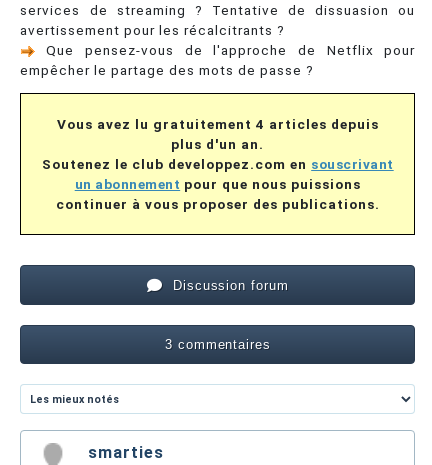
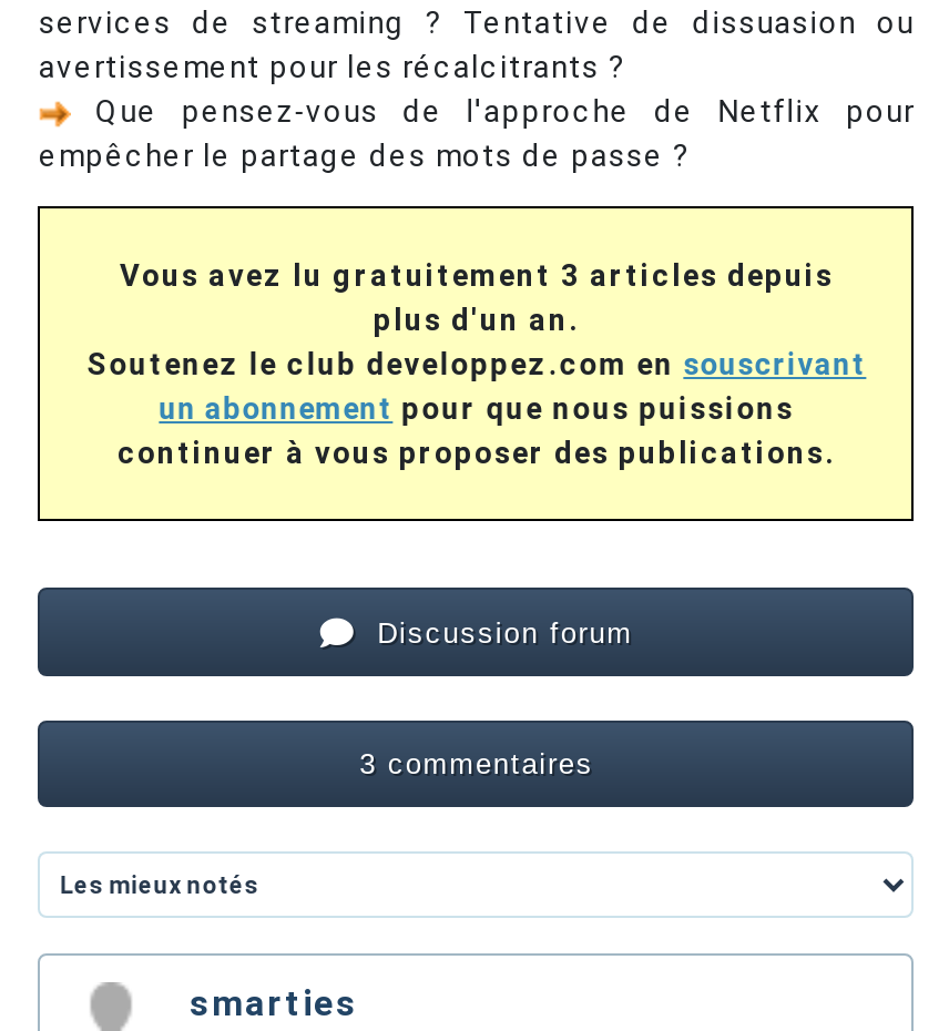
[57,116,379,132] Vous avez lu gratuitement 4 articles depuis -> [120,258,833,294] Vous avez lu gratuitement 3 articles depuis

